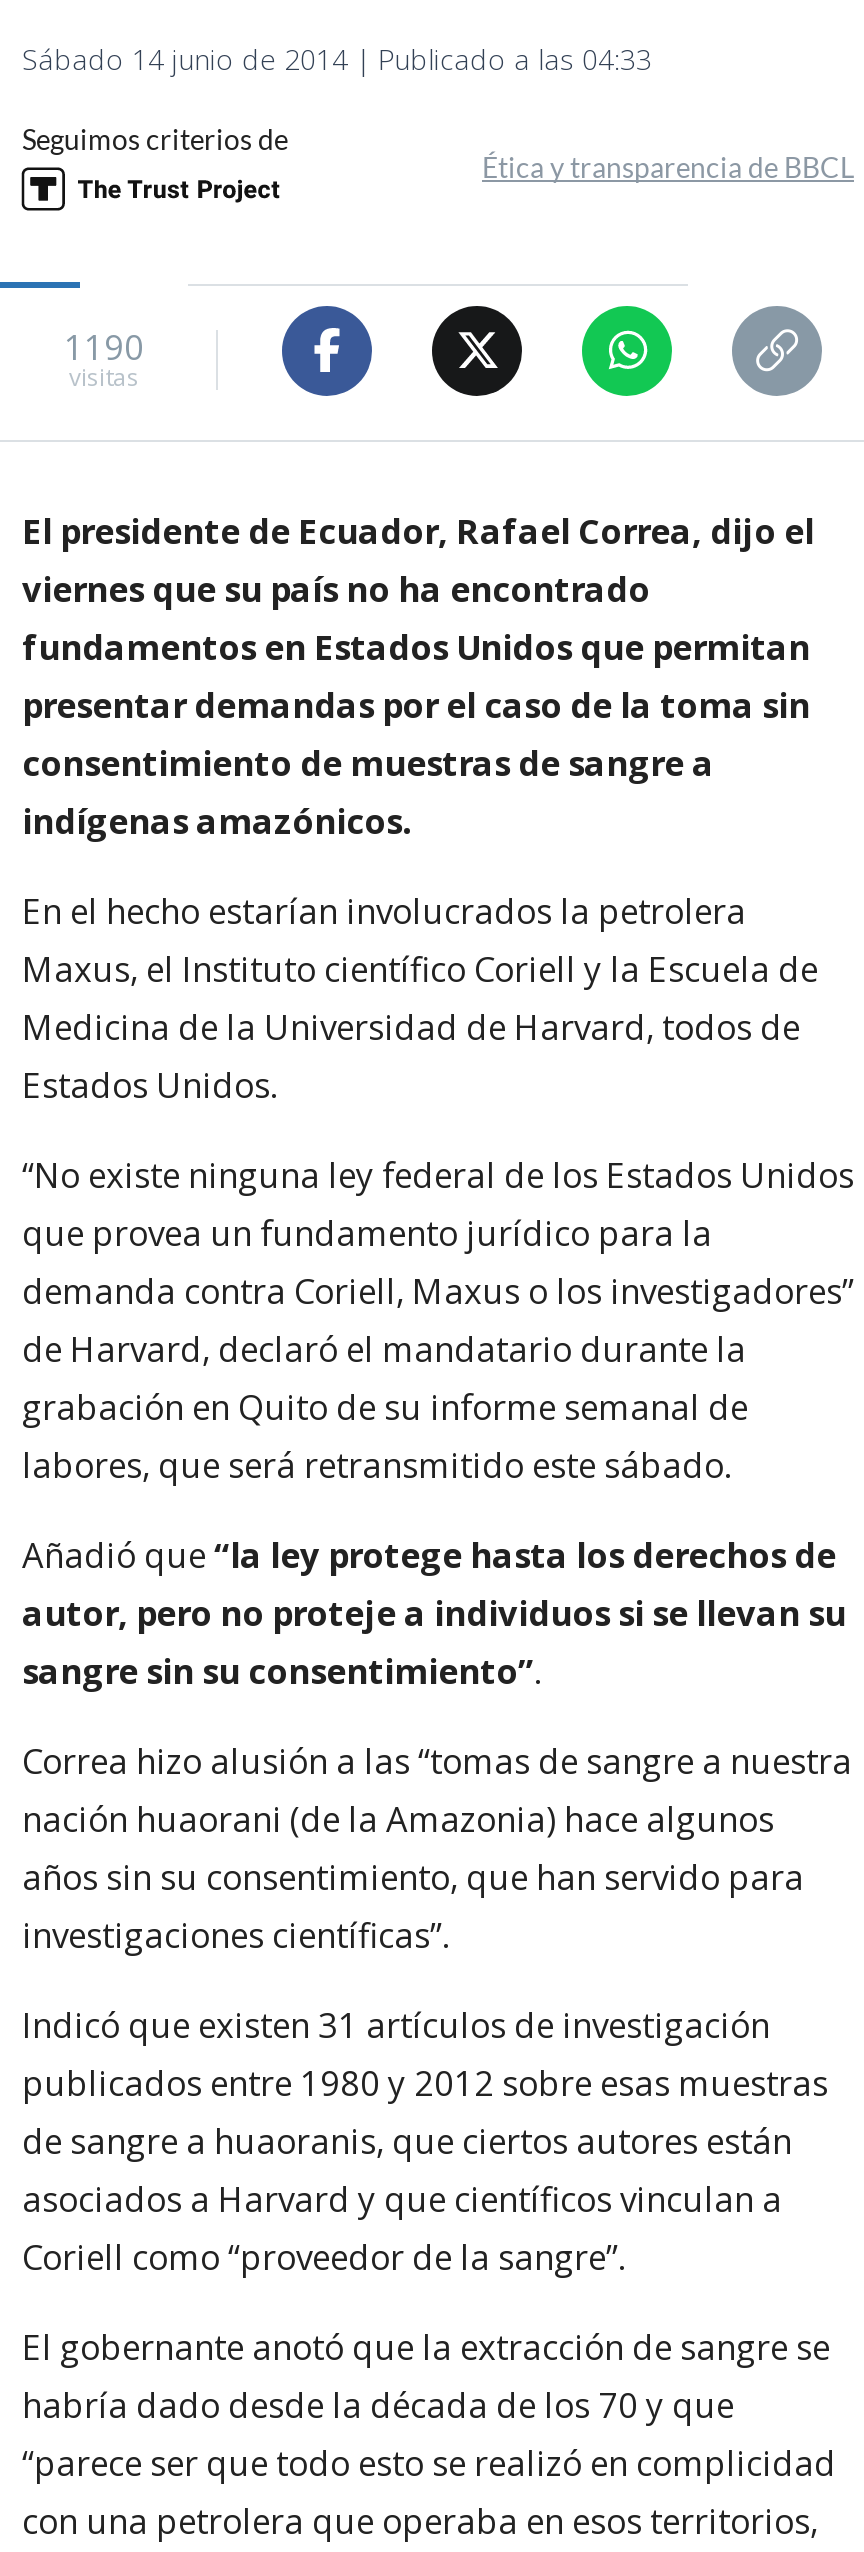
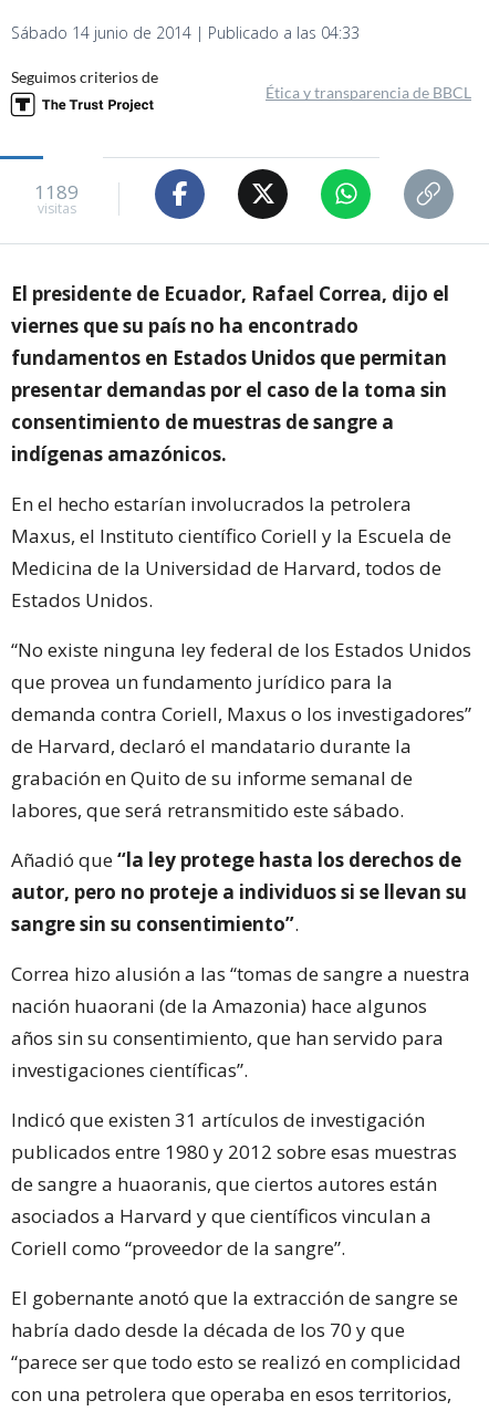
[64,325,144,371] 1190 -> [34,179,79,205] 1189

